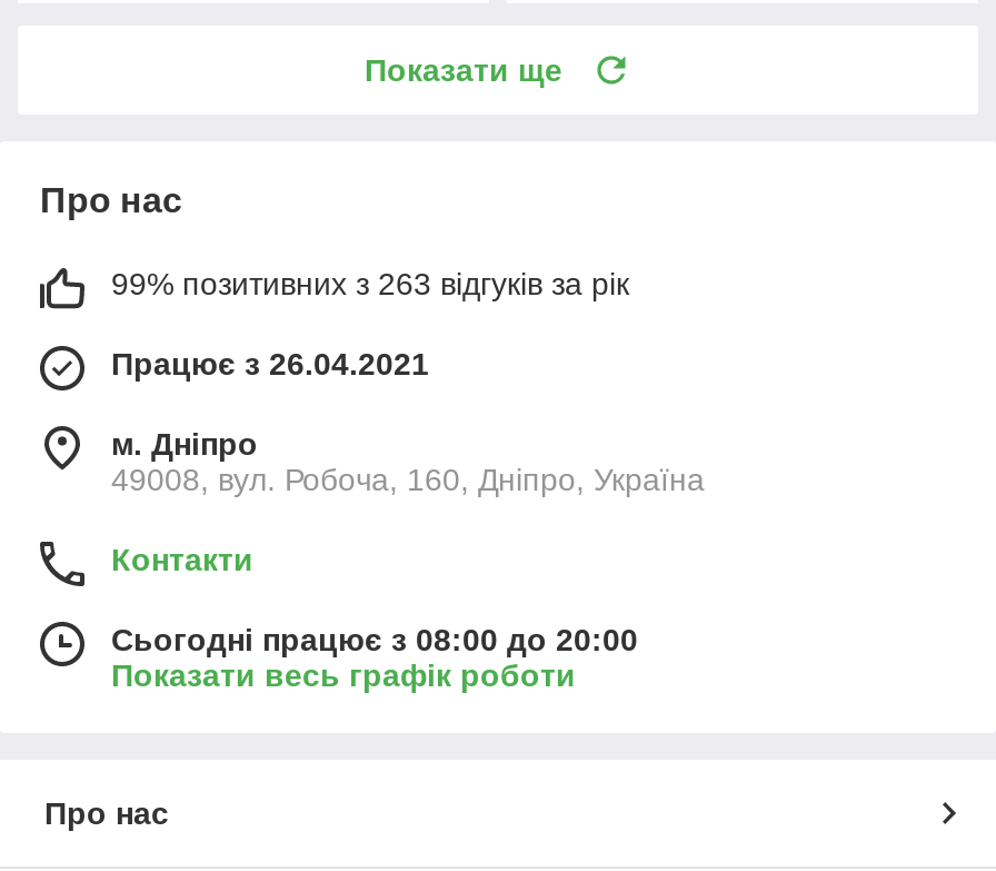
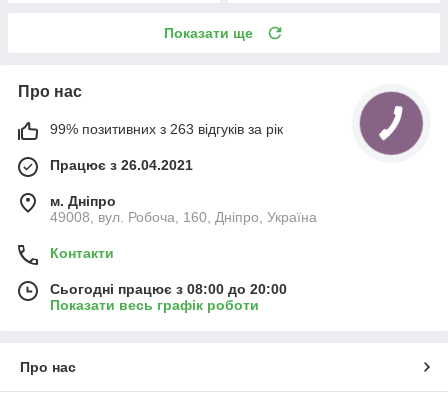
none -> [358,90,425,157] [image]

